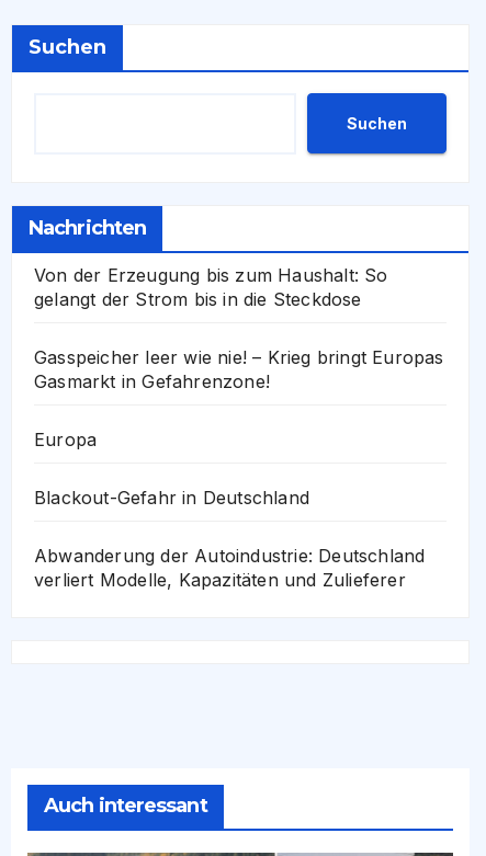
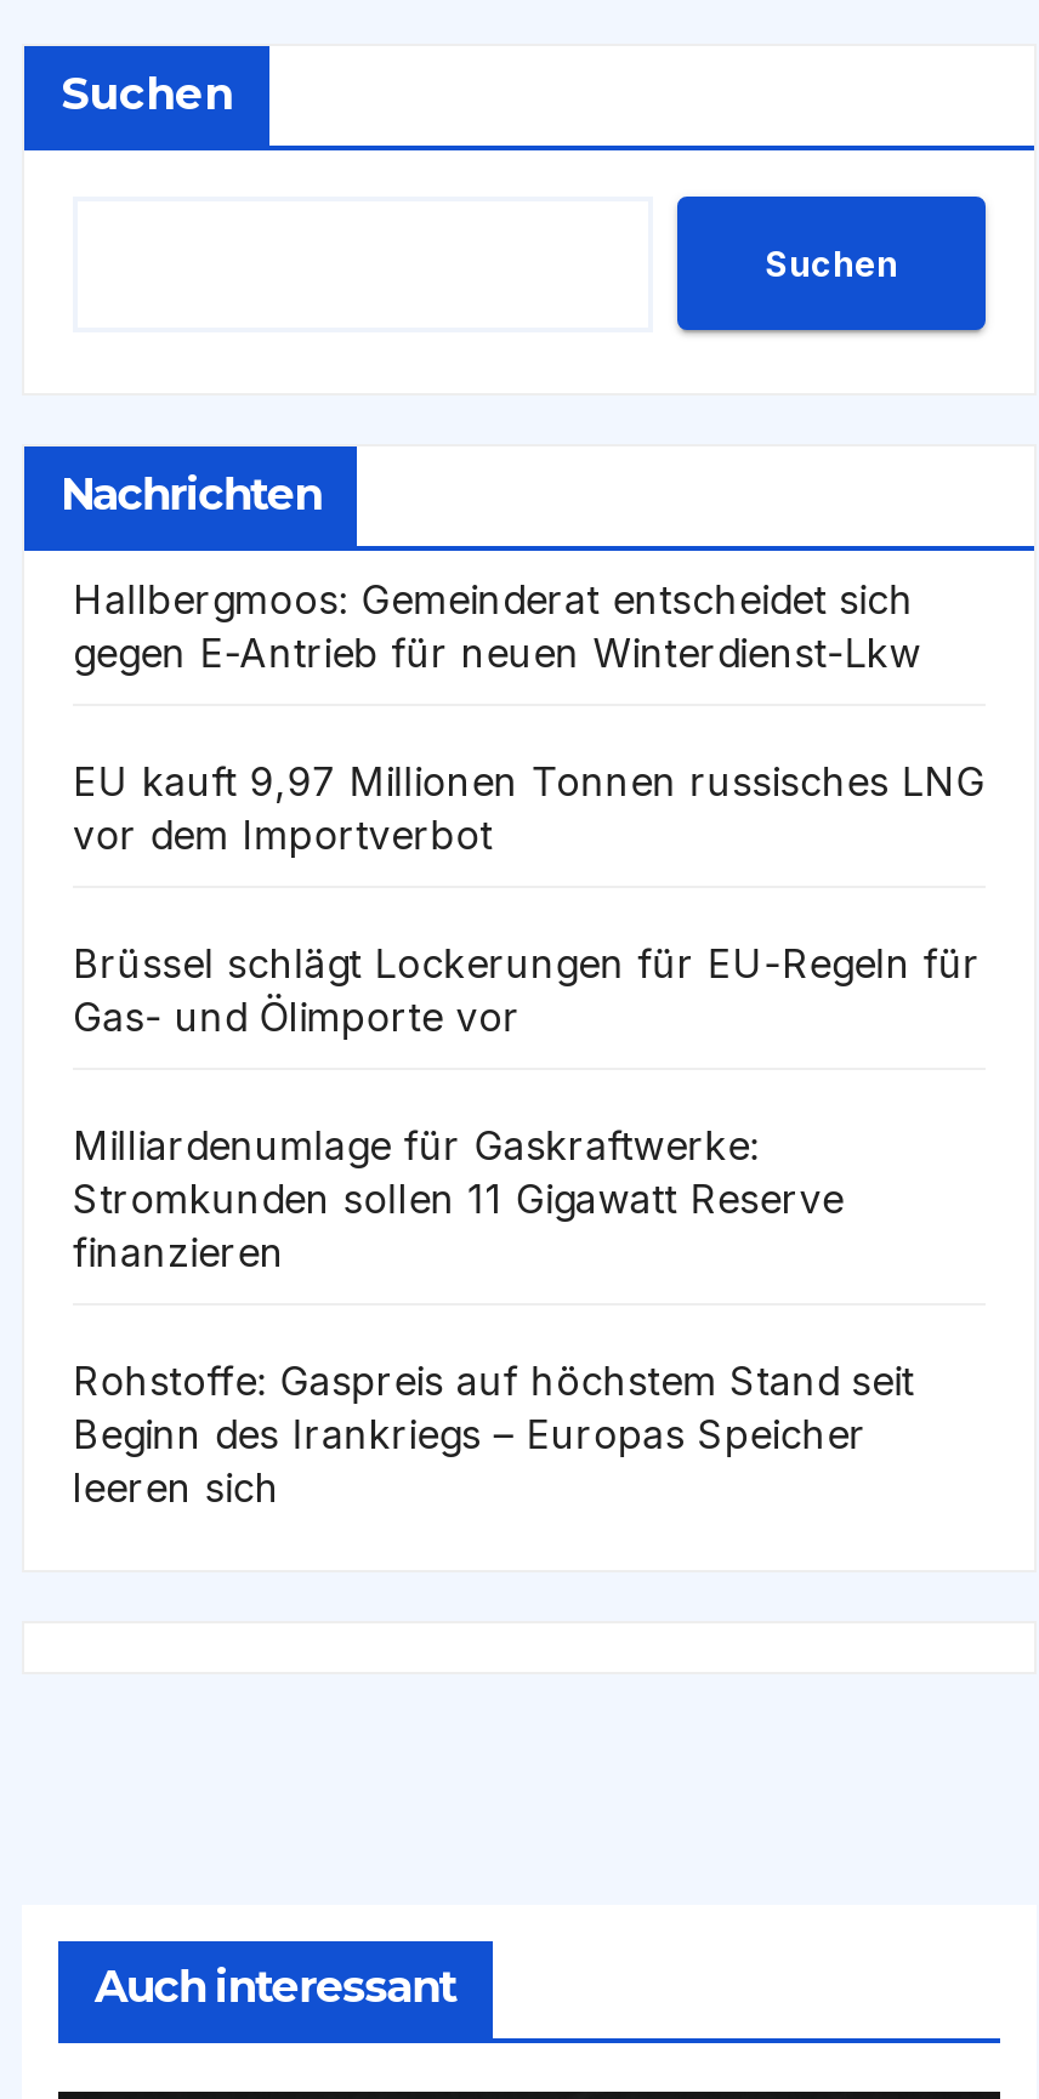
[34,264,388,311] Von der Erzeugung bis zum Haushalt: So | gelangt der Strom bis in die Steckdose -> [73,576,921,678] Hallbergmoos: Gemeinderat entscheidet sich | gegen E-Antrieb für neuen Winterdienst-Lkw
[34,347,444,393] Gasspeicher leer wie nie! – Krieg bringt Europas | Gasmarkt in Gefahrenzone! -> [73,758,986,860] EU kauft 9,97 Millionen Tonnen russisches LNG | vor dem Importverbot
[34,429,97,451] Europa -> [73,940,981,1042] Brüssel schlägt Lockerungen für EU-Regeln für | Gas- und Ölimporte vor
[34,487,309,509] Blackout-Gefahr in Deutschland -> [73,1122,844,1277] Milliardenumlage für Gaskraftwerke: | Stromkunden sollen 11 Gigawatt Reserve | finanzieren
[34,545,425,591] Abwanderung der Autoindustrie: Deutschland | verliert Modelle, Kapazitäten und Zulieferer -> [73,1357,914,1512] Rohstoffe: Gaspreis auf höchstem Stand seit | Beginn des Irankriegs – Europas Speicher | leeren sich

